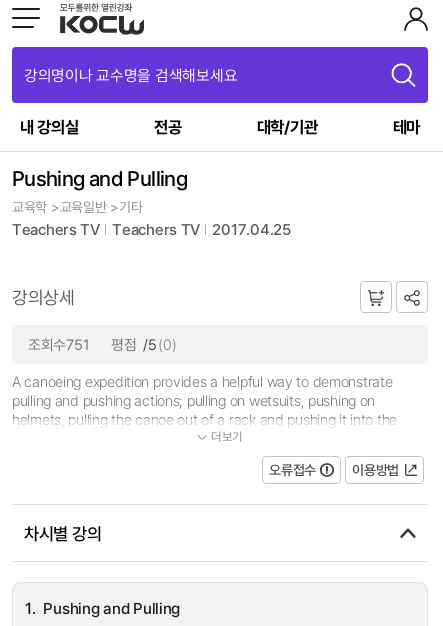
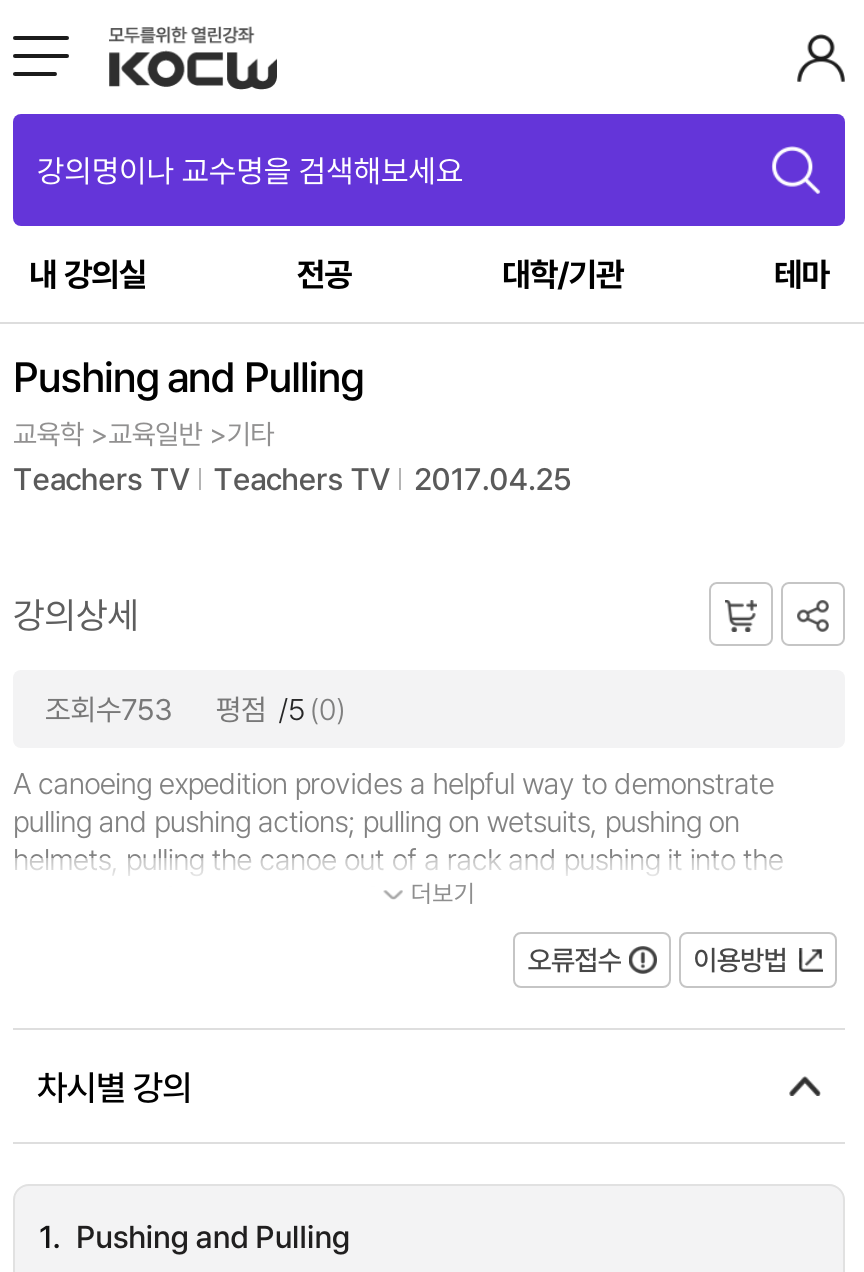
[28,334,176,354] 조회수751 평점 /5 (0) -> [45,688,346,728] 조회수753 평점 /5 (0)

